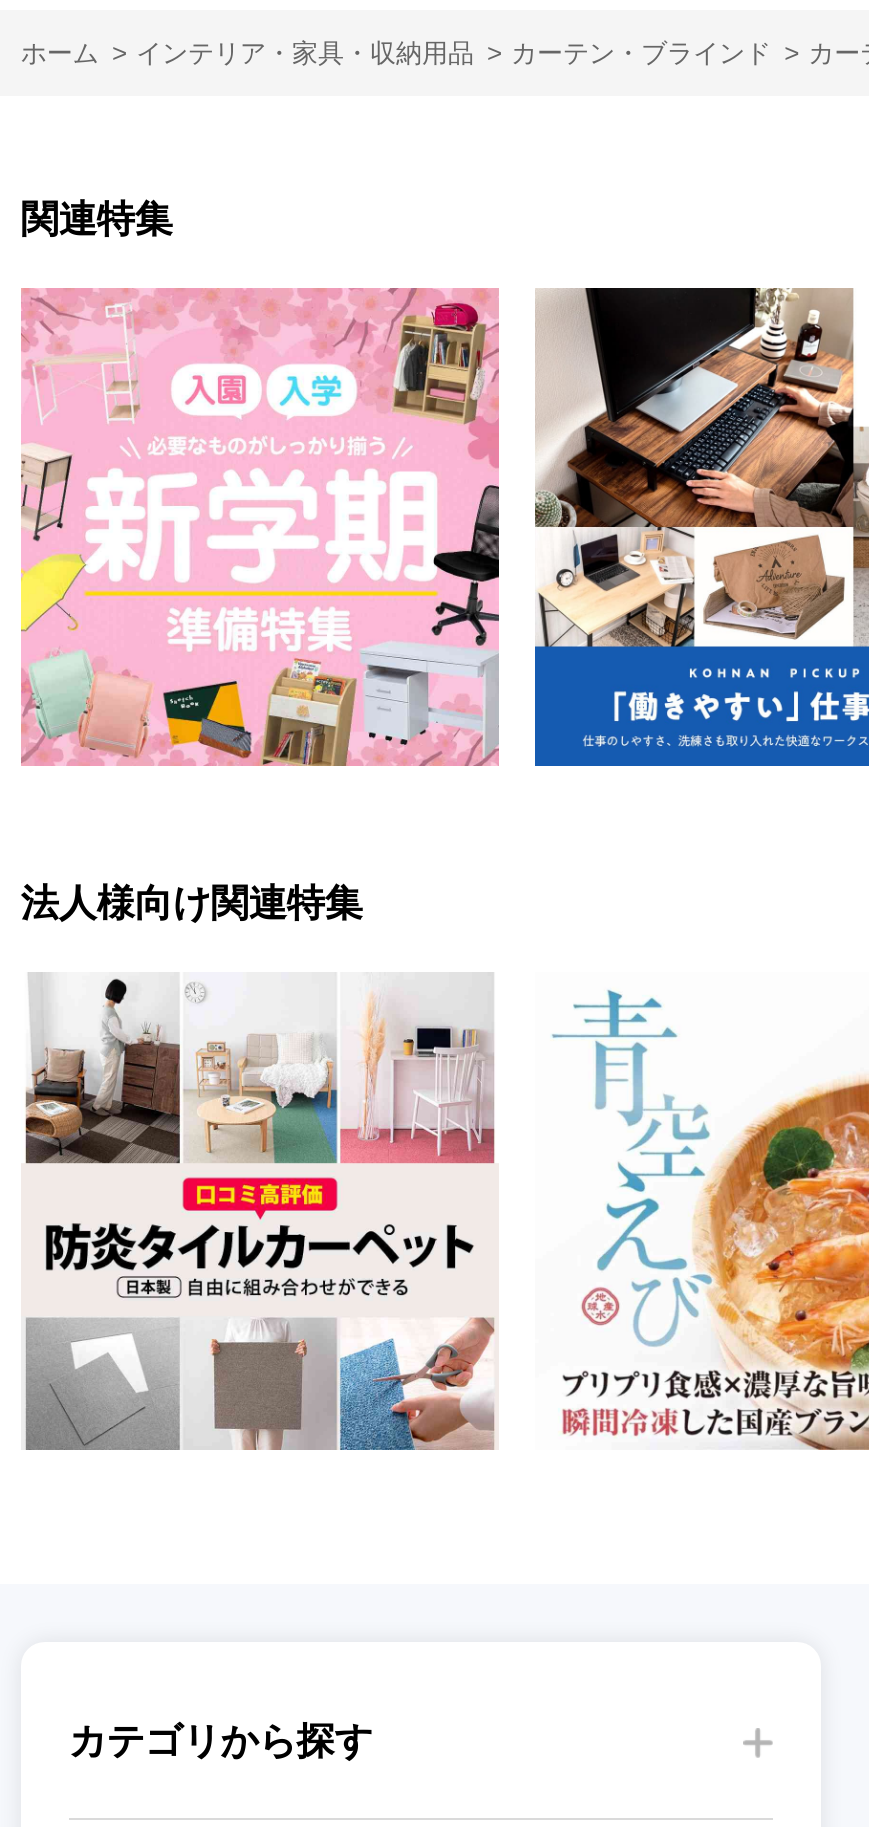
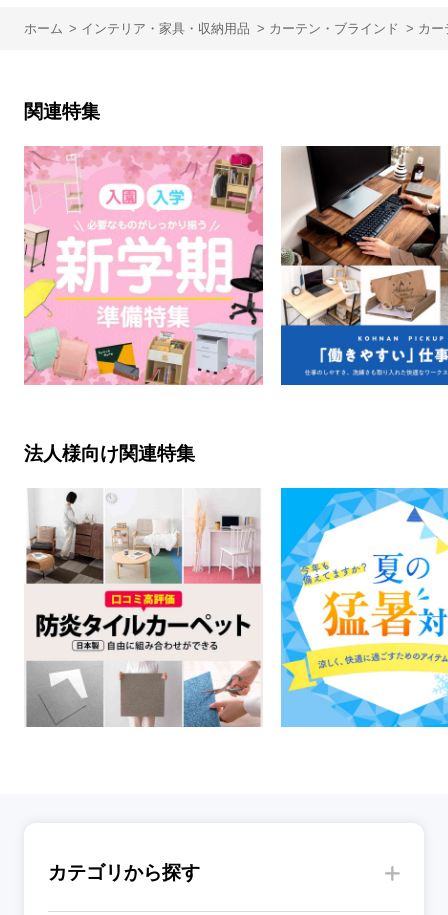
[535,972,863,1452] [image] -> [280,487,445,728] [image]

